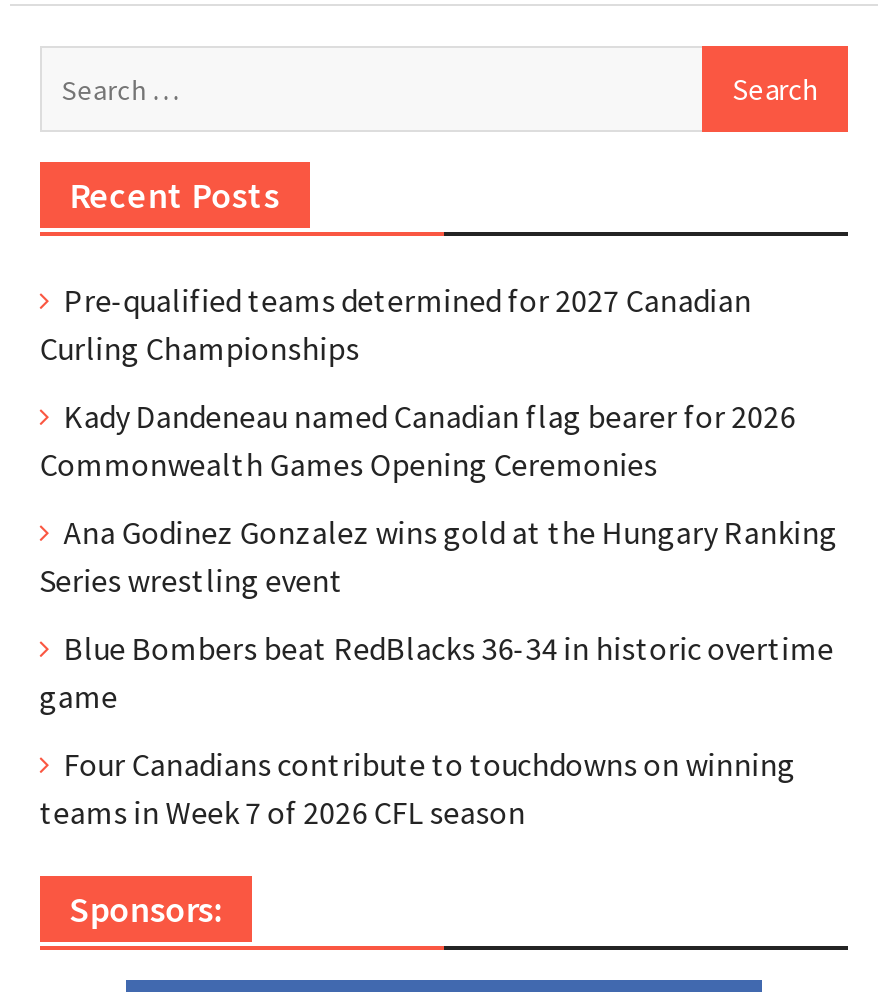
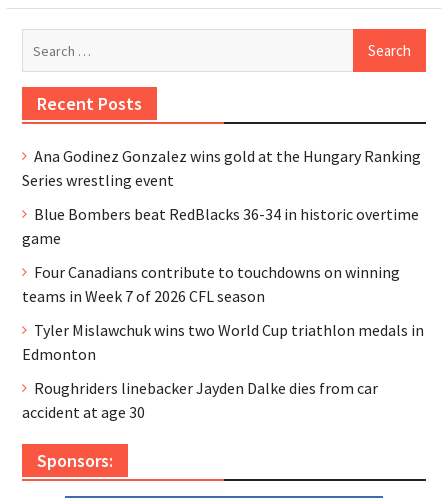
[39,280,795,484] Pre-qualified teams determined for 2027 Canadian | Curling Championships | Kady Dandeneau named Canadian flag bearer for 2026 | Commonwealth Games Opening Ceremonies -> none
moved [39,512,837,832] -> [22,146,421,306]: Ana Godinez Gonzalez wins gold at the Hungary Ranking | Series wrestling event | Blue Bombers beat RedBlacks 36-34 in historic overtime | game | Four Canadians contribute to touchdowns on winning | teams in Week 7 of 2026 CFL season
none -> [22,320,424,422] Tyler Mislawchuk wins two World Cup triathlon medals in | Edmonton | Roughriders linebacker Jayden Dalke dies from car | accident at age 30

